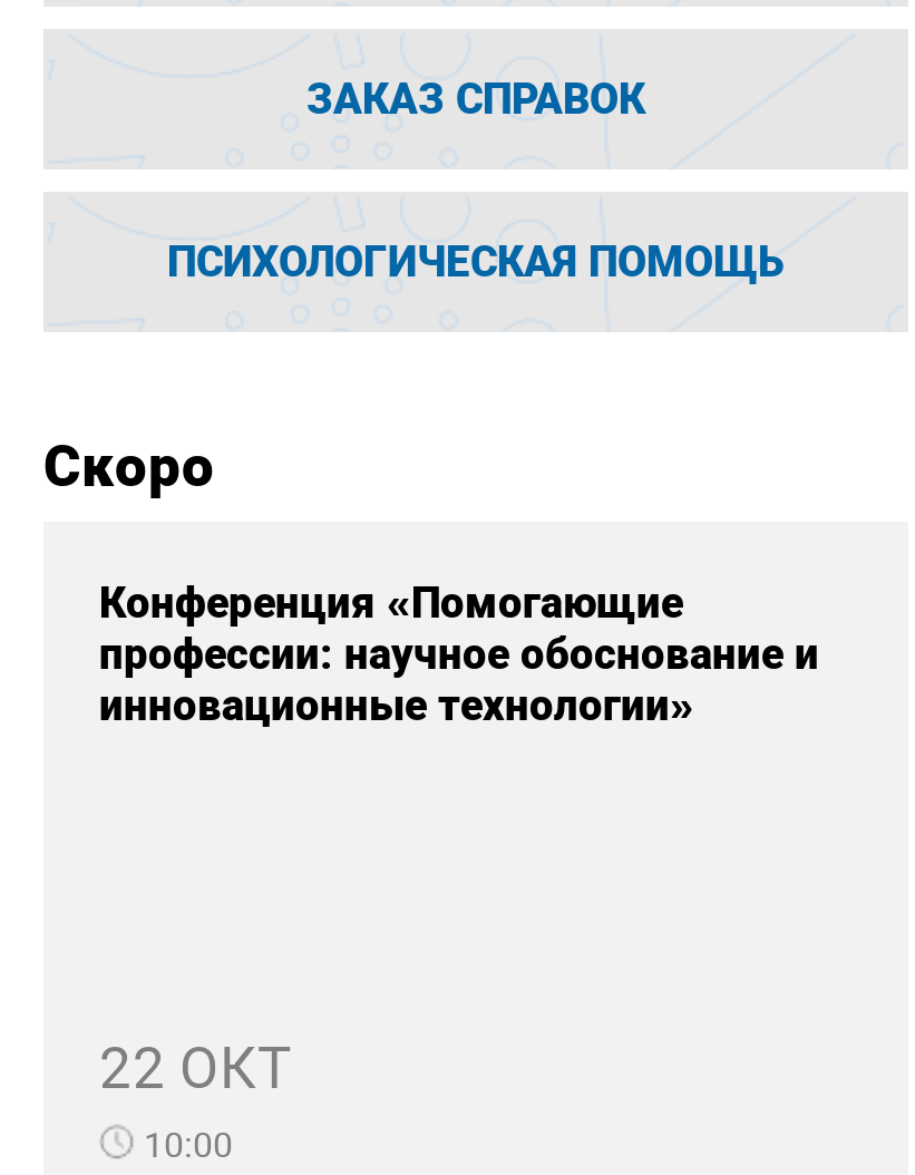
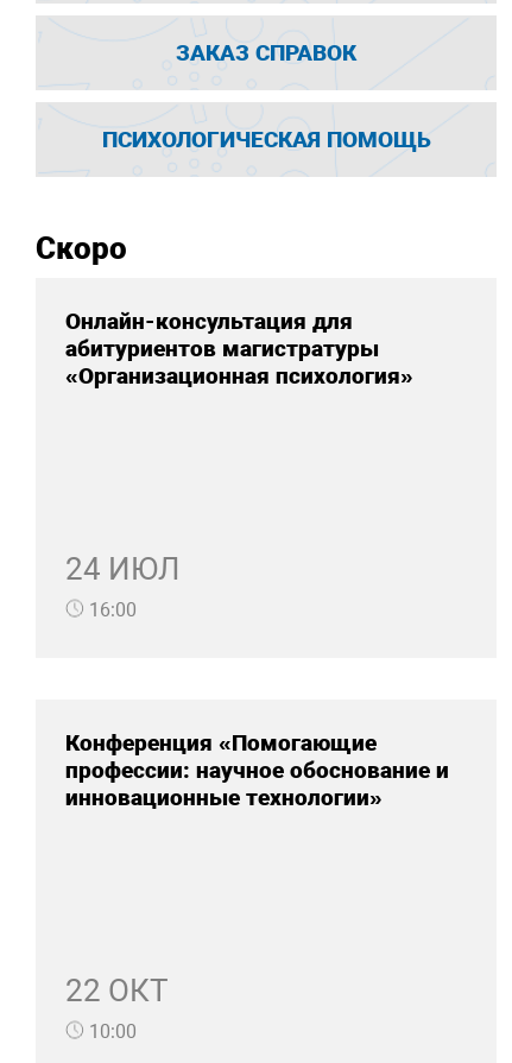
none -> [65,308,413,390] Онлайн-консультация для | абитуриентов магистратуры | «Организационная психология»
none -> [65,551,179,621] 24 ИЮЛ | 16:00

